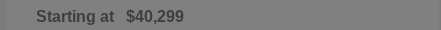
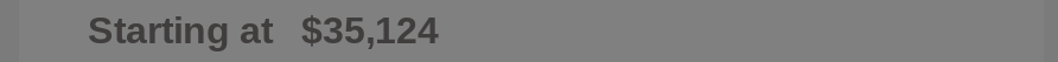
[36,8,184,25] Starting at $40,299 -> [88,12,439,52] Starting at $35,124

